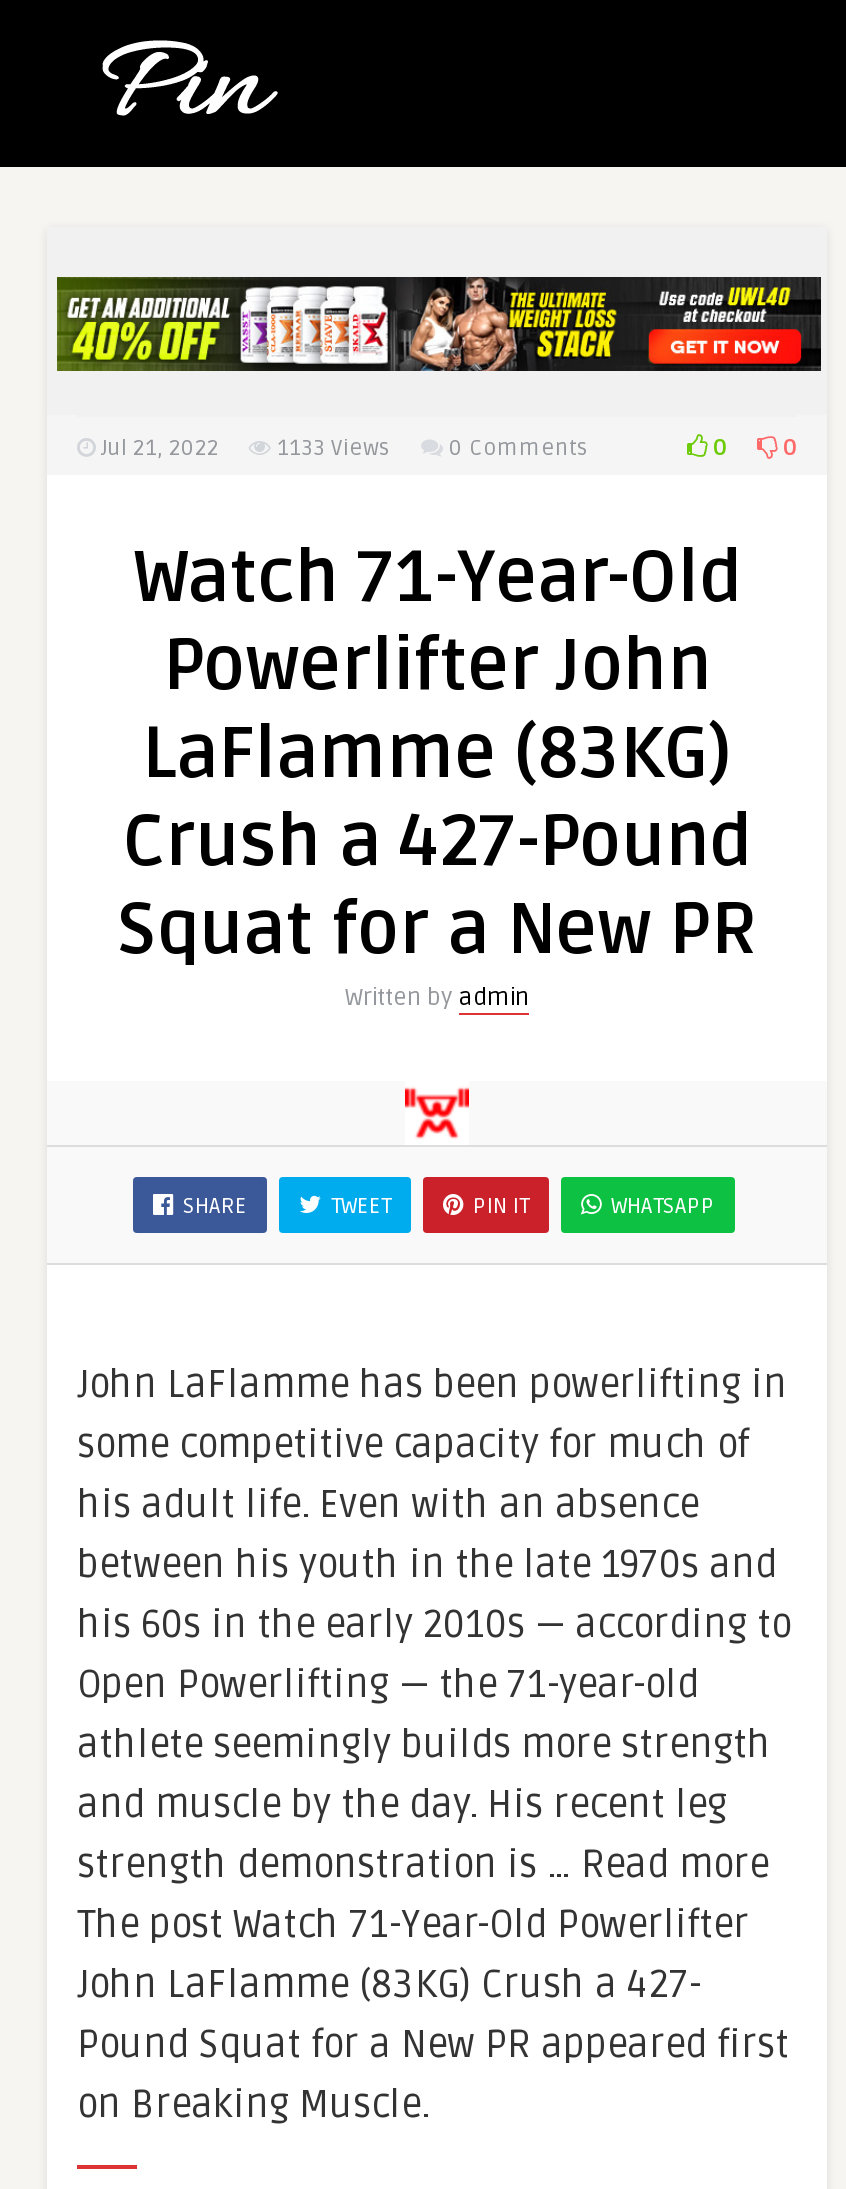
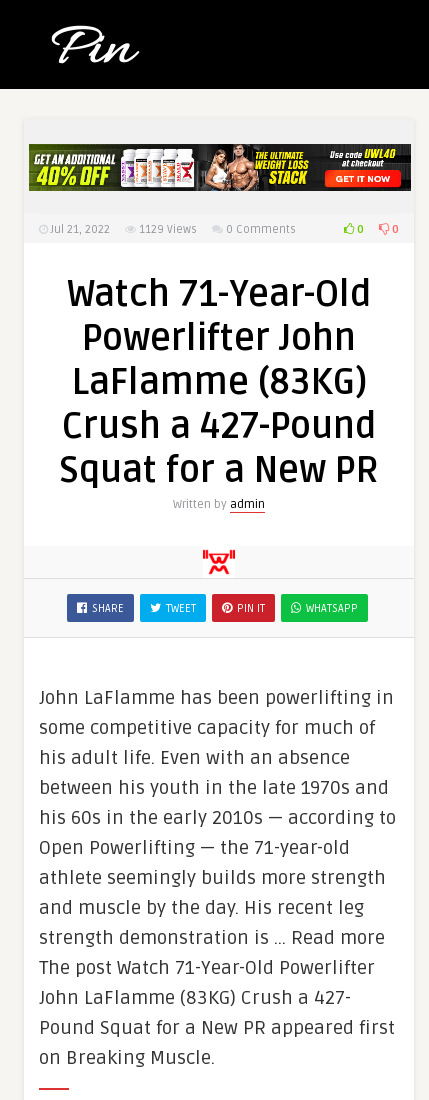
[95,435,391,461] Jul 21, 2022 1133 Views -> [48,223,197,236] Jul 21, 2022 1129 Views

